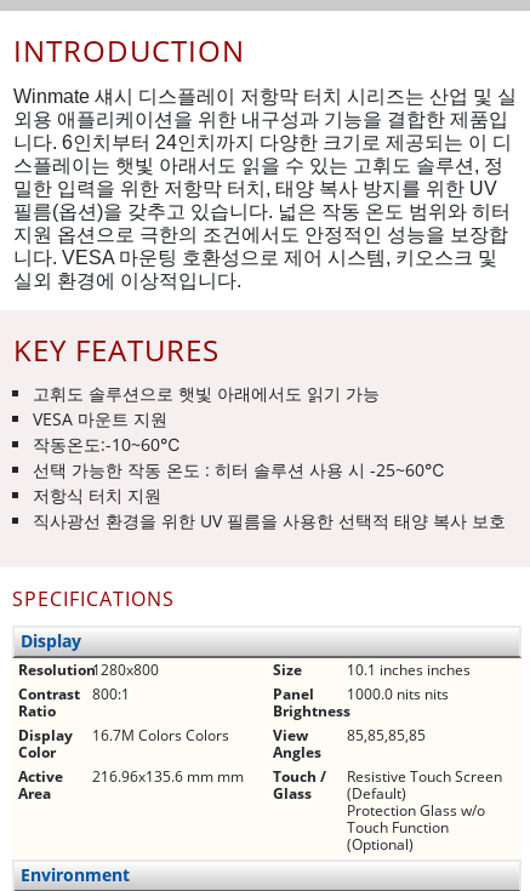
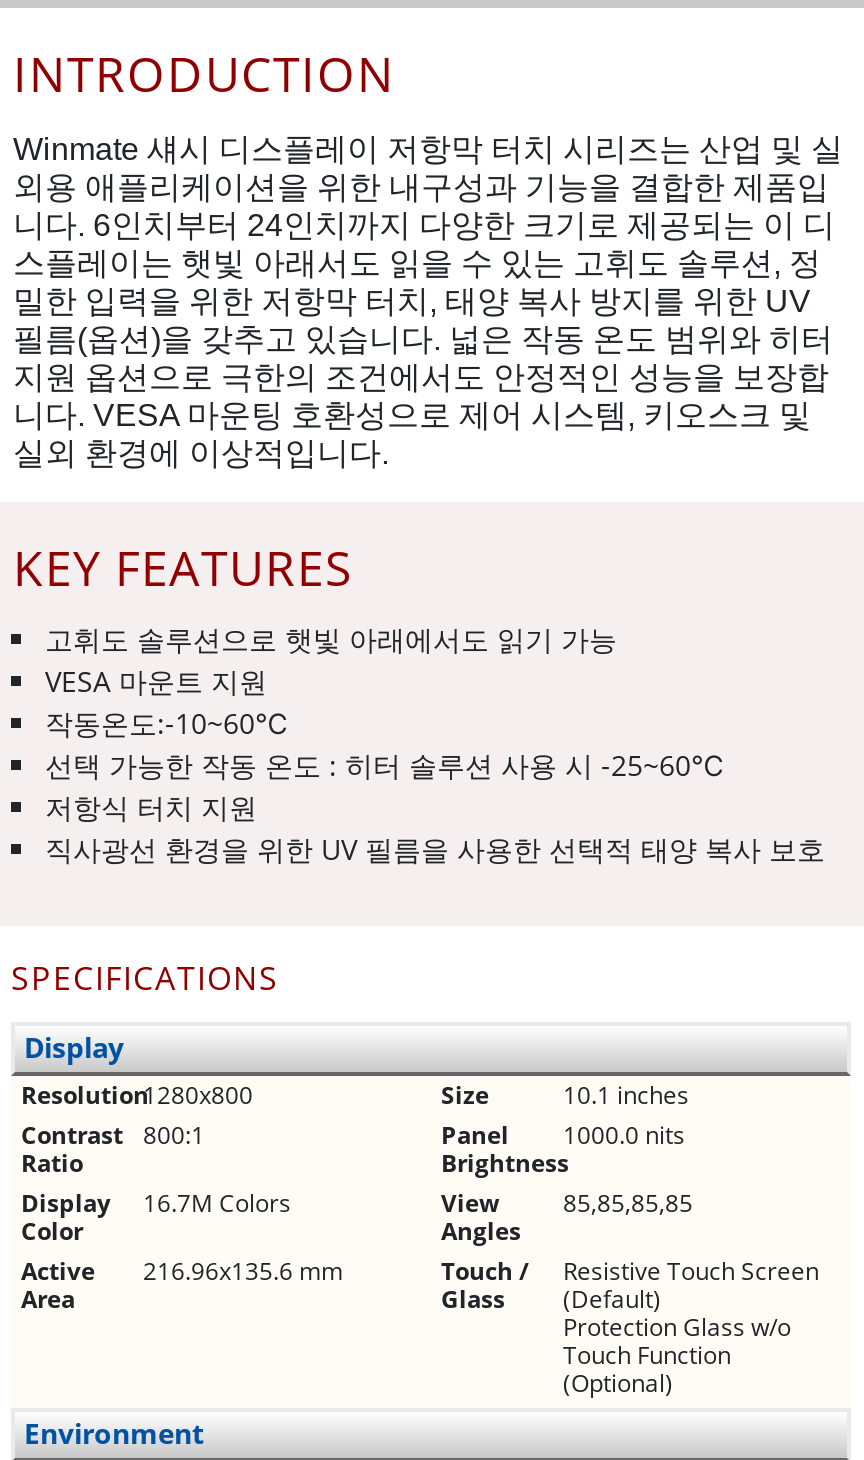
[347,659,471,680] 10.1 inches inches -> [563,1078,689,1112] 10.1 inches
[273,683,449,704] Panel 1000.0 nits nits -> [441,1118,685,1152] Panel 1000.0 nits
[92,725,229,745] 16.7M Colors Colors -> [143,1186,291,1220] 16.7M Colors
[92,766,244,787] 216.96x135.6 mm mm -> [143,1254,343,1288] 216.96x135.6 mm

